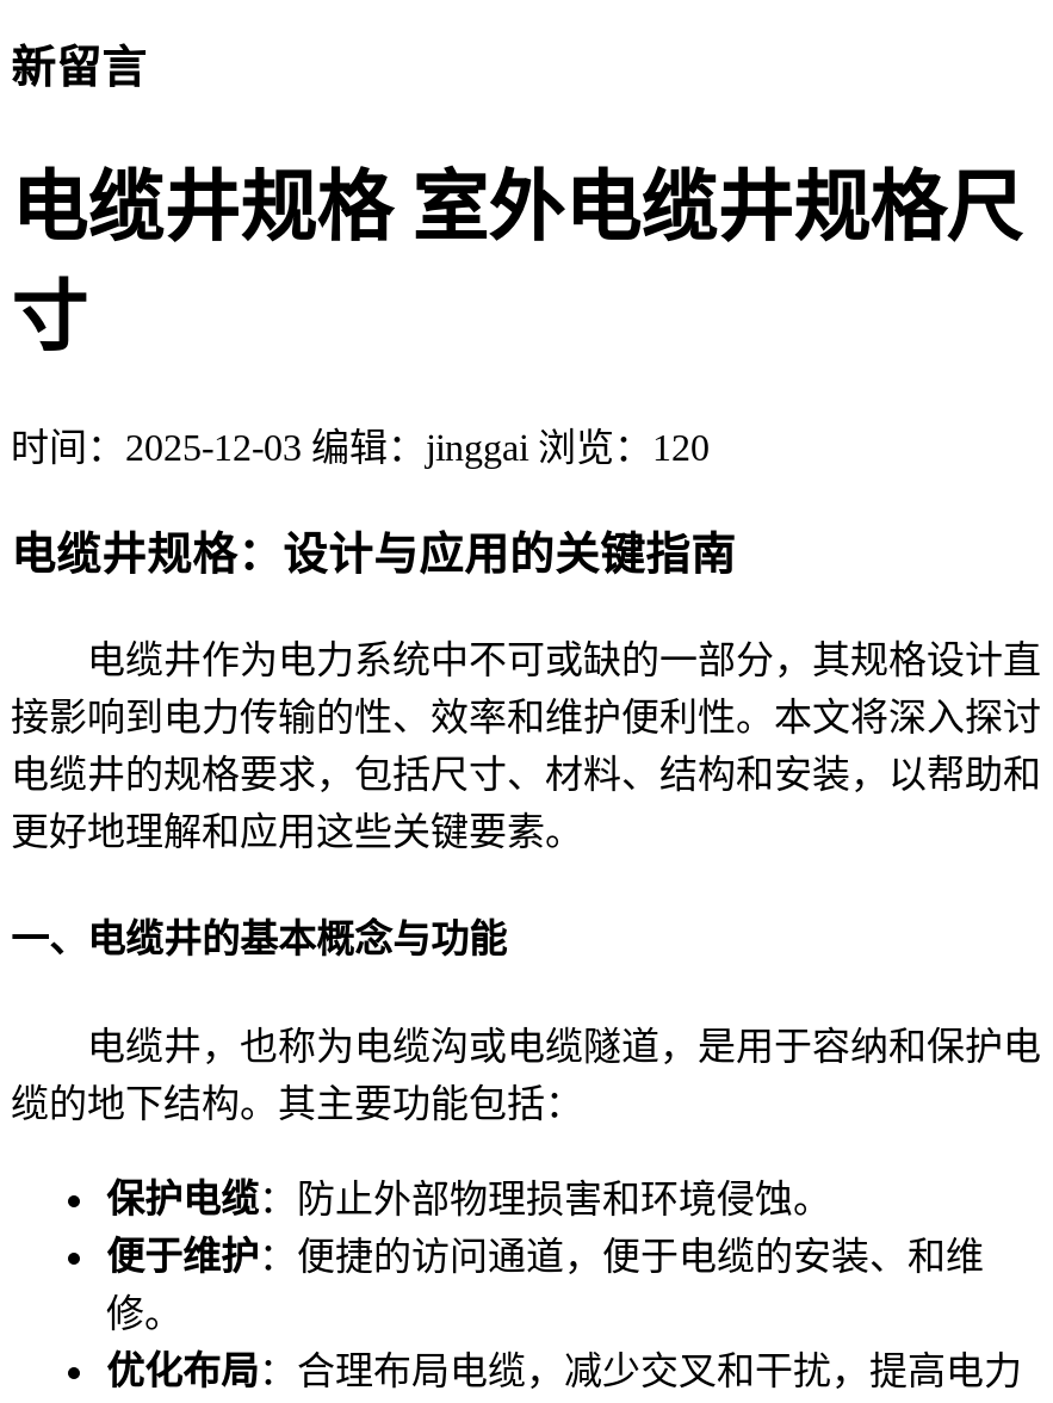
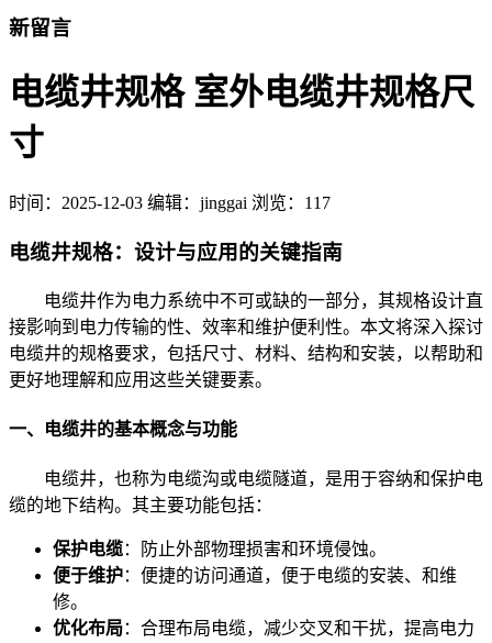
[11,428,710,469] 时间：2025-12-03 编辑：jinggai 浏览：120 -> [9,194,331,213] 时间：2025-12-03 编辑：jinggai 浏览：117

